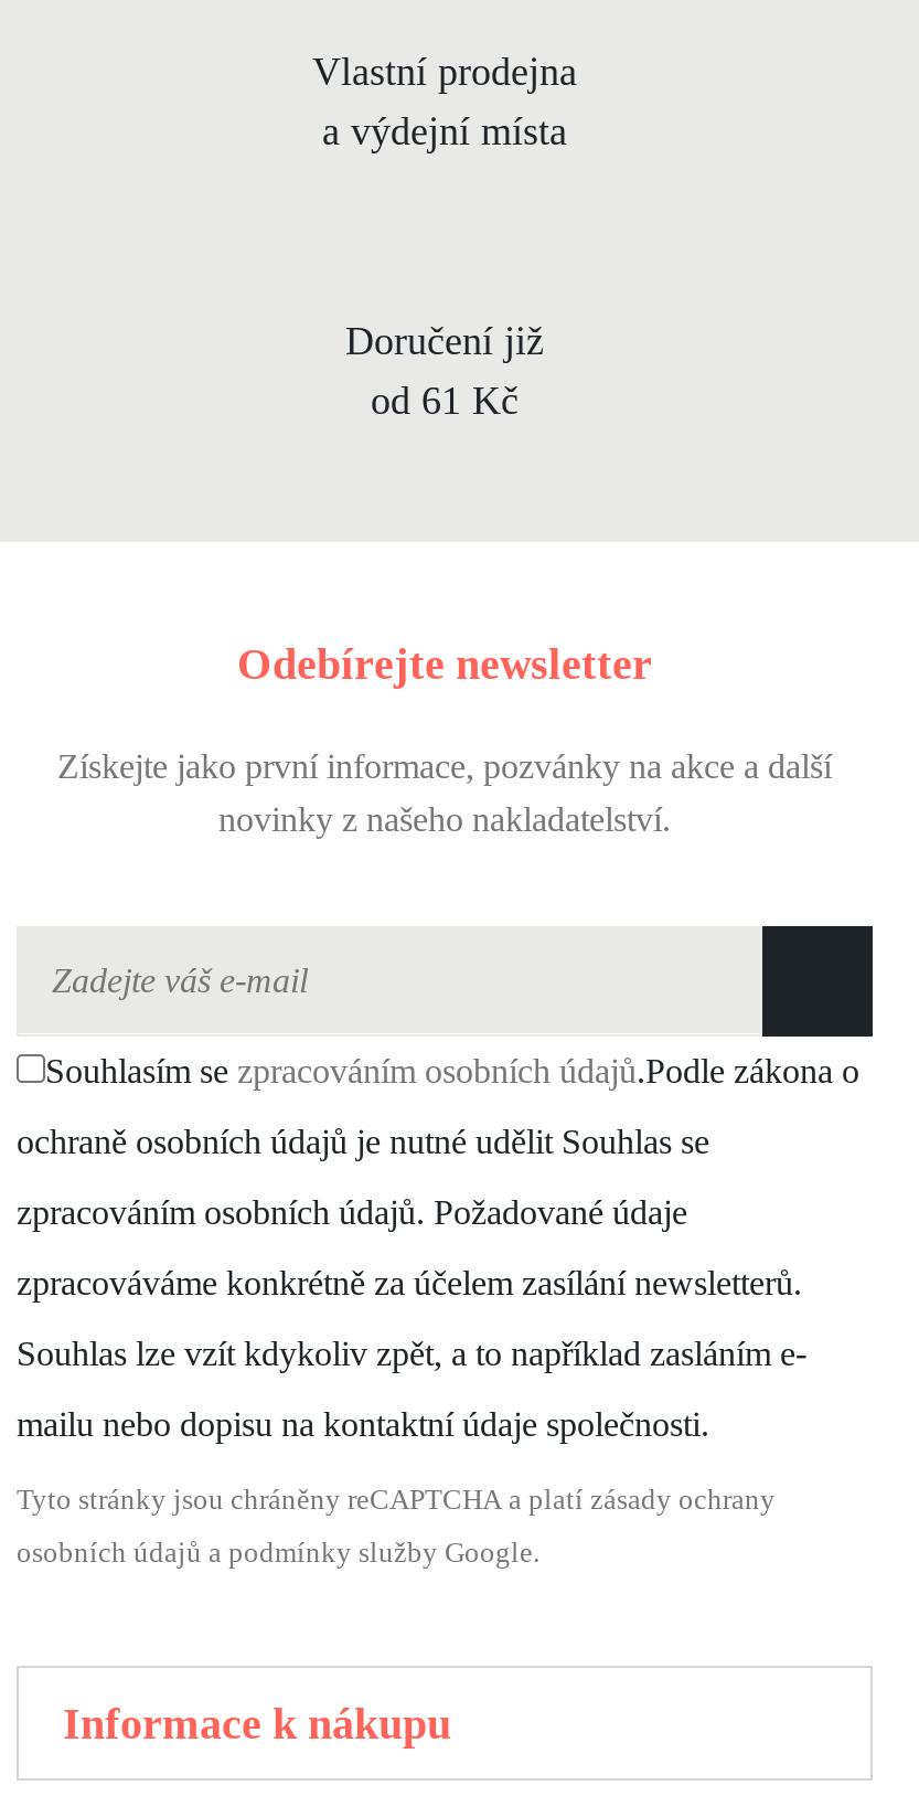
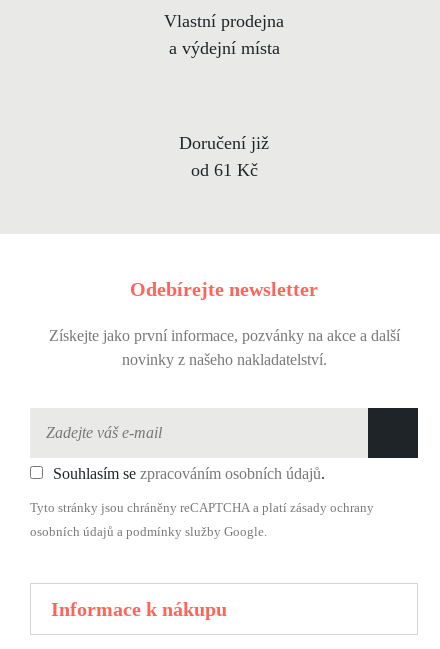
[17,1051,859,1442] Souhlasím se zpracováním osobních údajů.Podle zákona o | ochraně osobních údajů je nutné udělit Souhlas se | zpracováním osobních údajů. Požadované údaje | zpracováváme konkrétně za účelem zasílání newsletterů. | Souhlas lze vzít kdykoliv zpět, a to například zasláním e- | mailu nebo dopisu na kontaktní údaje společnosti. -> [53,464,325,481] Souhlasím se zpracováním osobních údajů.

